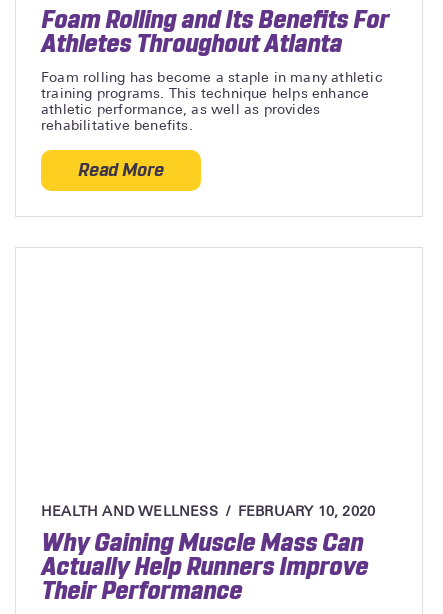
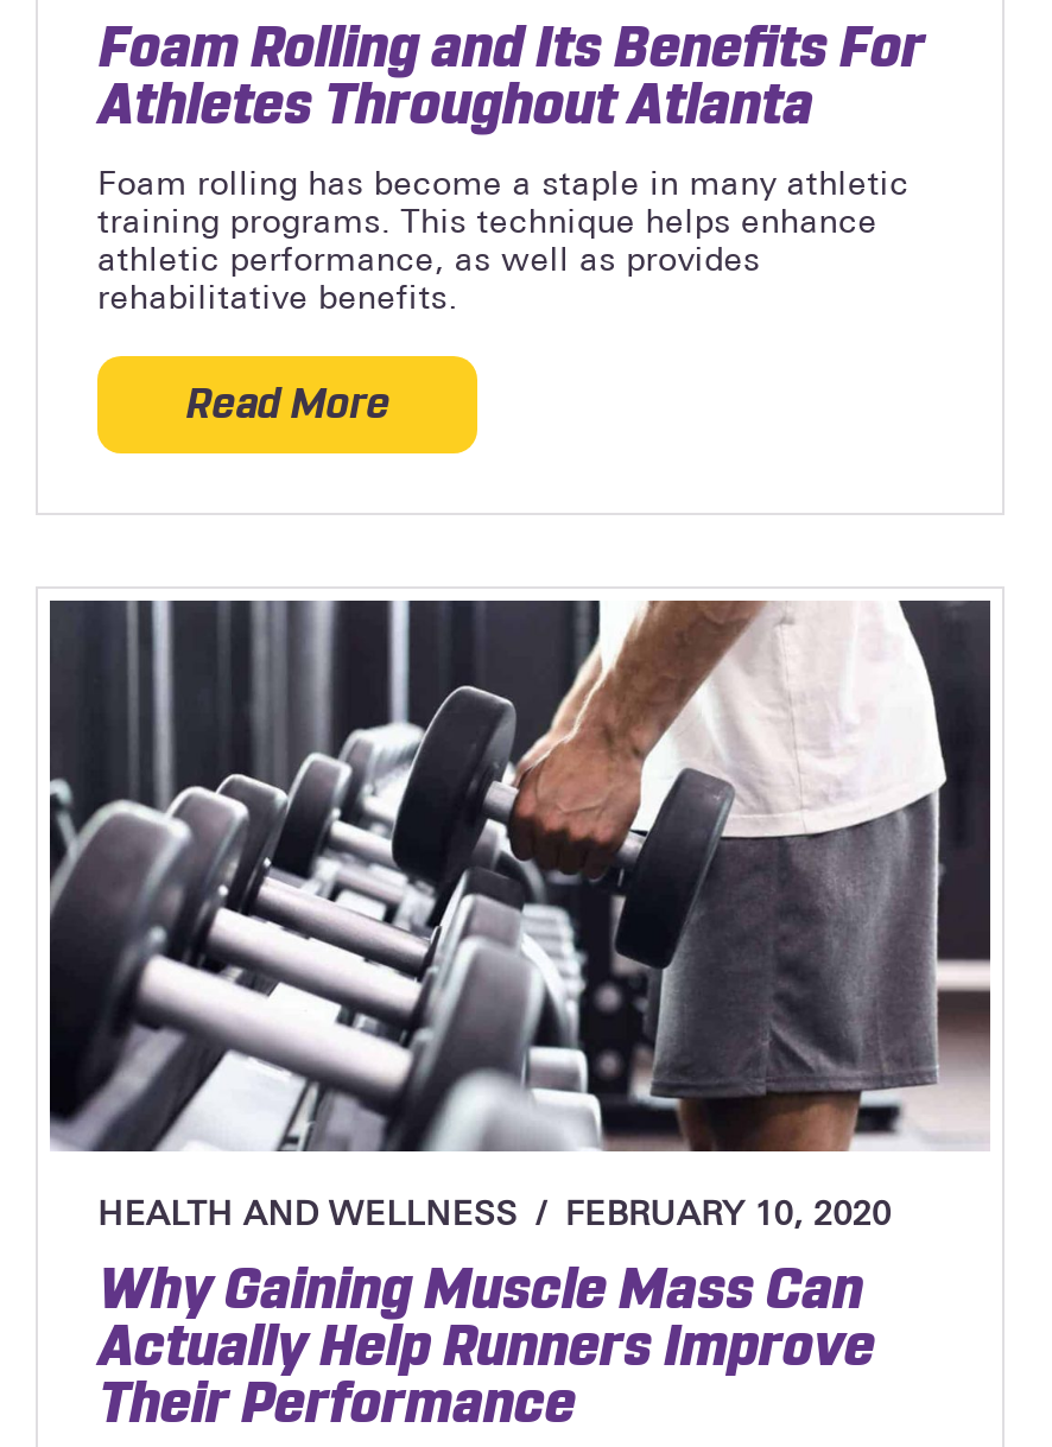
none -> [47,598,993,1154] [image]

